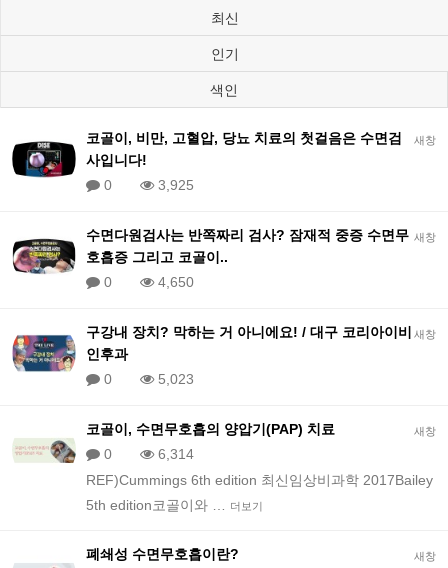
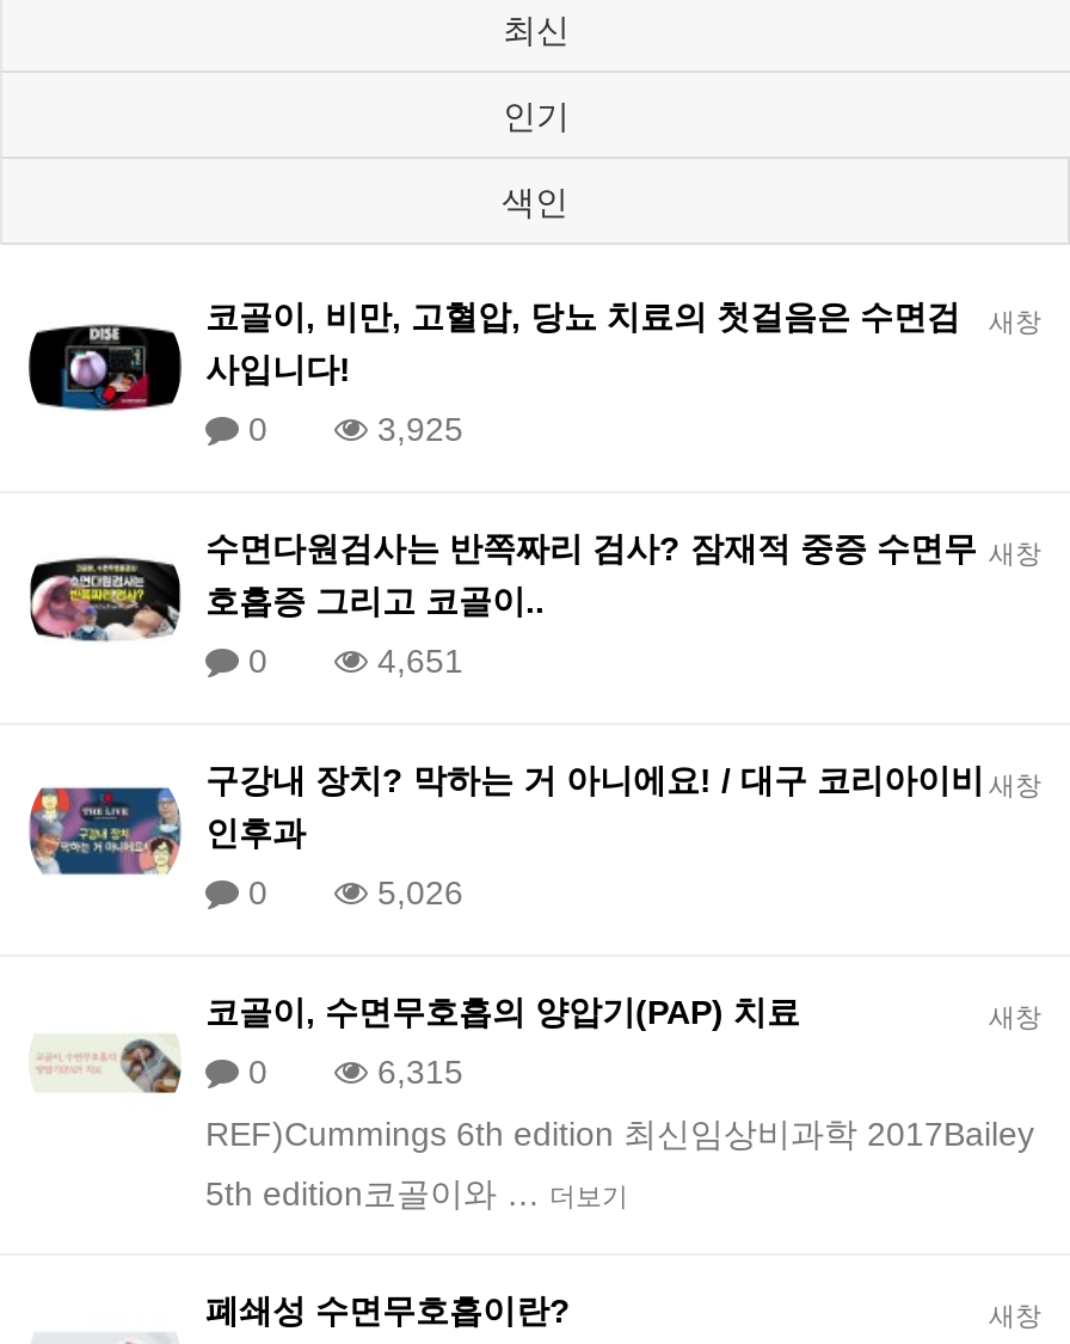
[154,274,194,290] 4,650 -> [368,642,463,680] 4,651
[154,371,194,387] 5,023 -> [368,873,463,912] 5,026
[154,446,194,462] 6,314 -> [368,1053,463,1091] 6,315

